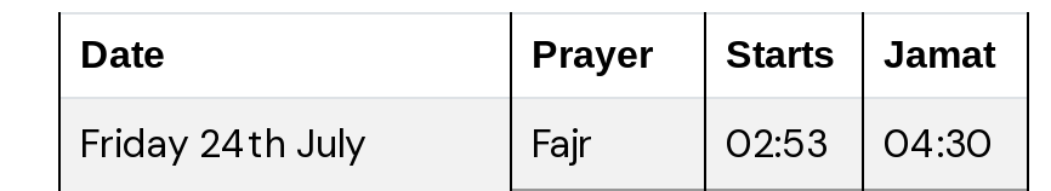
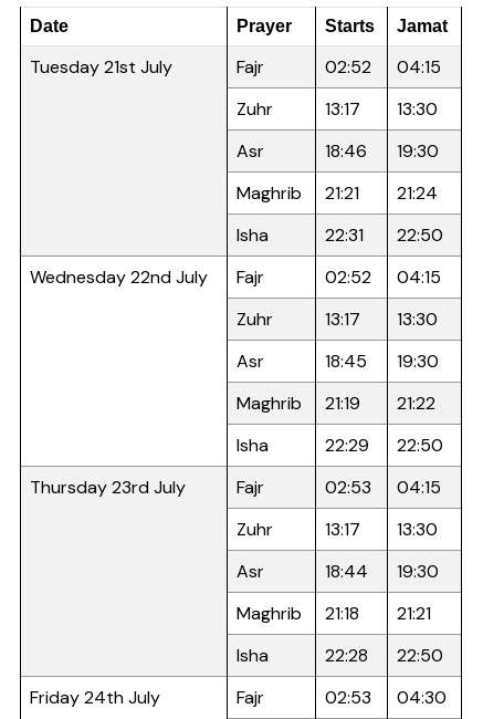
none -> [30,56,443,667] Tuesday 21st July | Fajr | 02:52 | 04:15 | Zuhr | 13:17 | 13:30 | Asr | 18:46 | 19:30 | Maghrib | 21:21 | 21:24 | Isha | 22:31 | 22:50 | Wednesday 22nd July | Fajr | 02:52 | 04:15 | Zuhr | 13:17 | 13:30 | Asr | 18:45 | 19:30 | Maghrib | 21:19 | 21:22 | Isha | 22:29 | 22:50 | Thursday 23rd July | Fajr | 02:53 | 04:15 | Zuhr | 13:17 | 13:30 | Asr | 18:44 | 19:30 | Maghrib | 21:18 | 21:21 | Isha | 22:28 | 22:50

